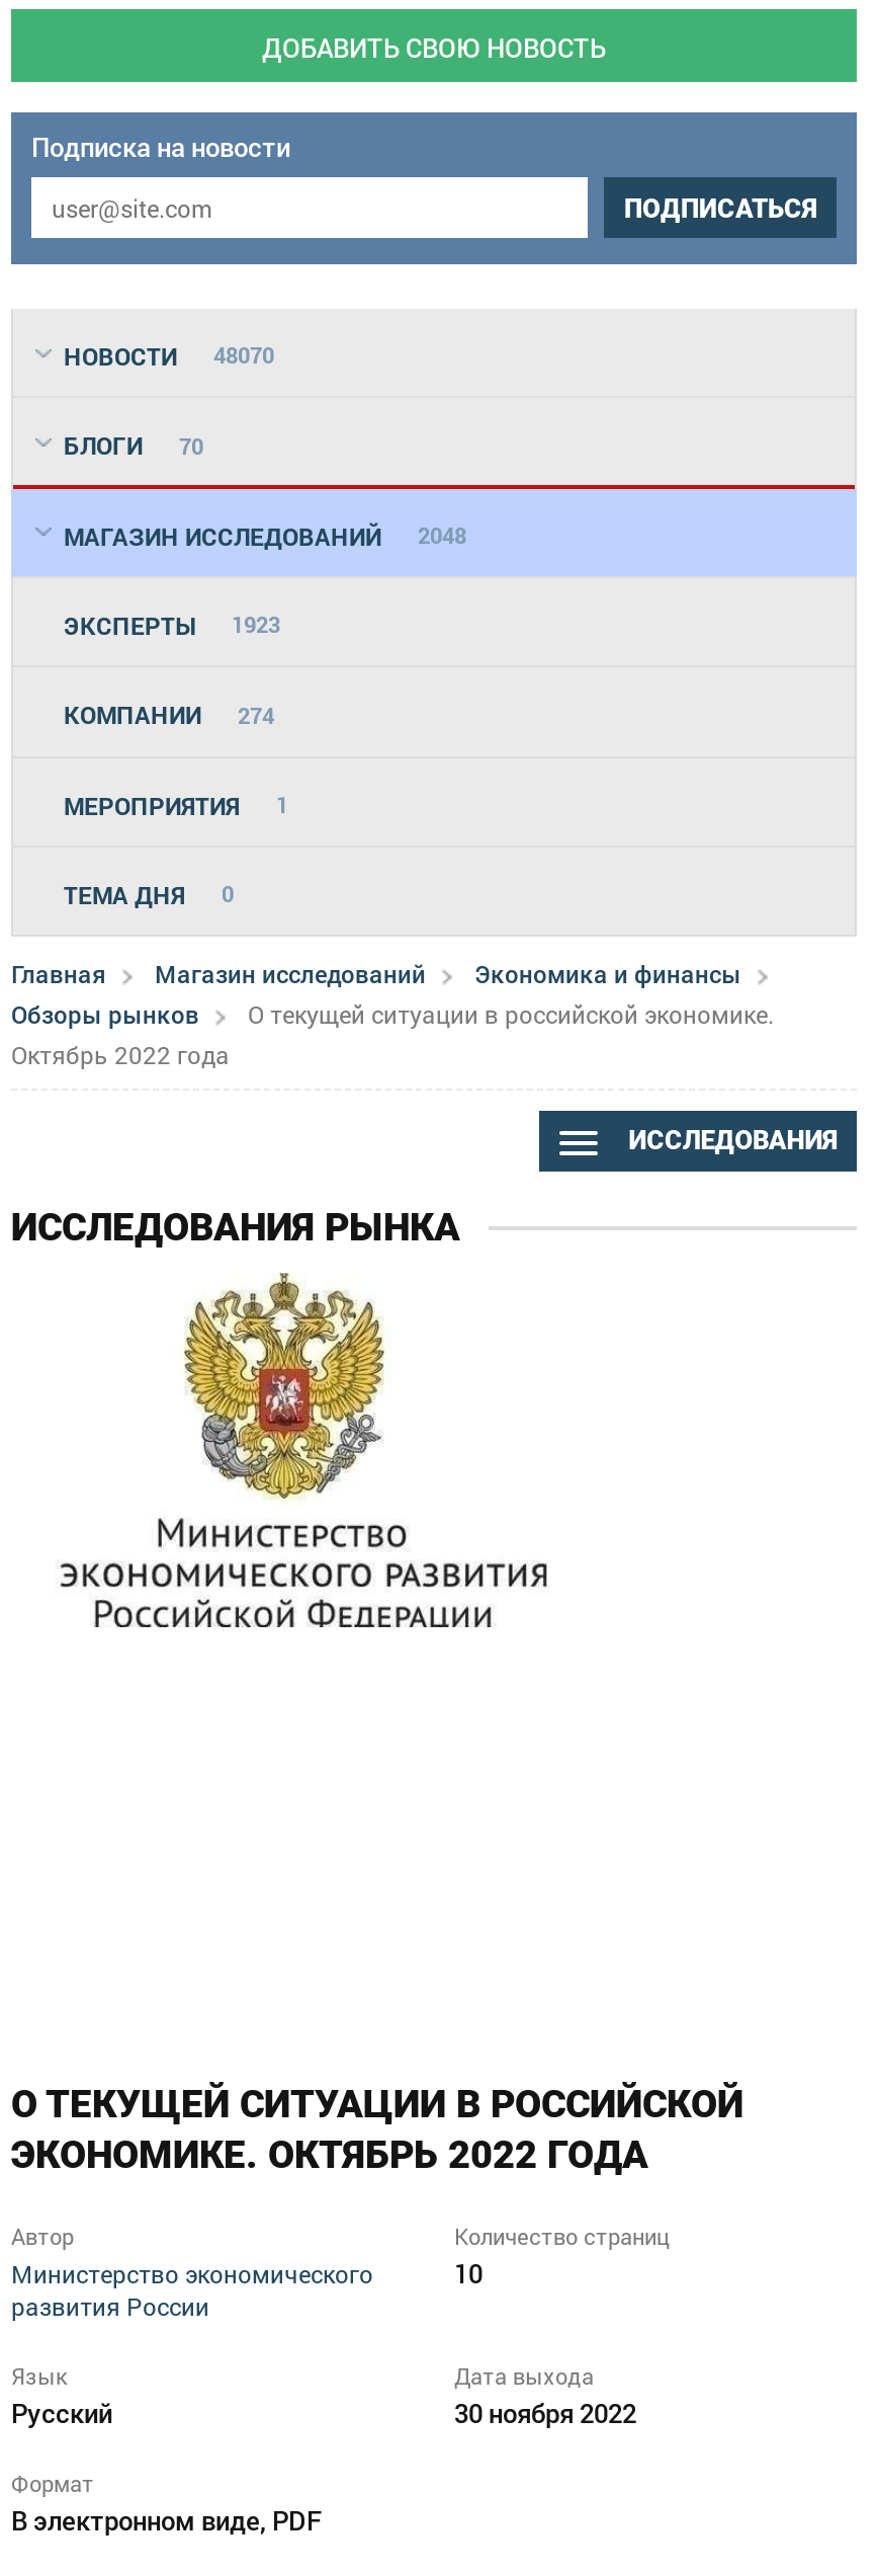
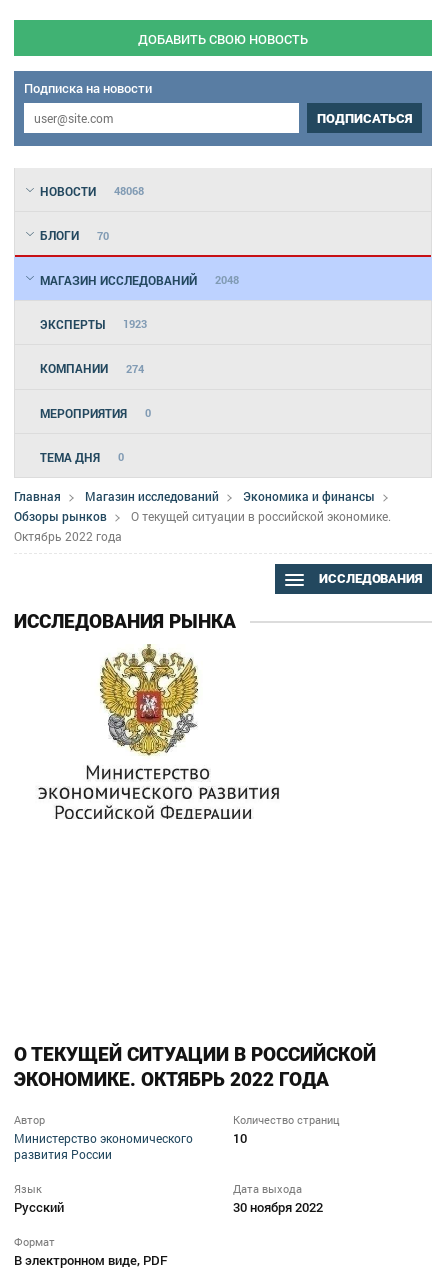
[64,339,274,372] НОВОСТИ 48070 -> [40,183,144,199] НОВОСТИ 48068
[64,788,288,820] МЕРОПРИЯТИЯ 1 -> [40,405,151,421] МЕРОПРИЯТИЯ 0

